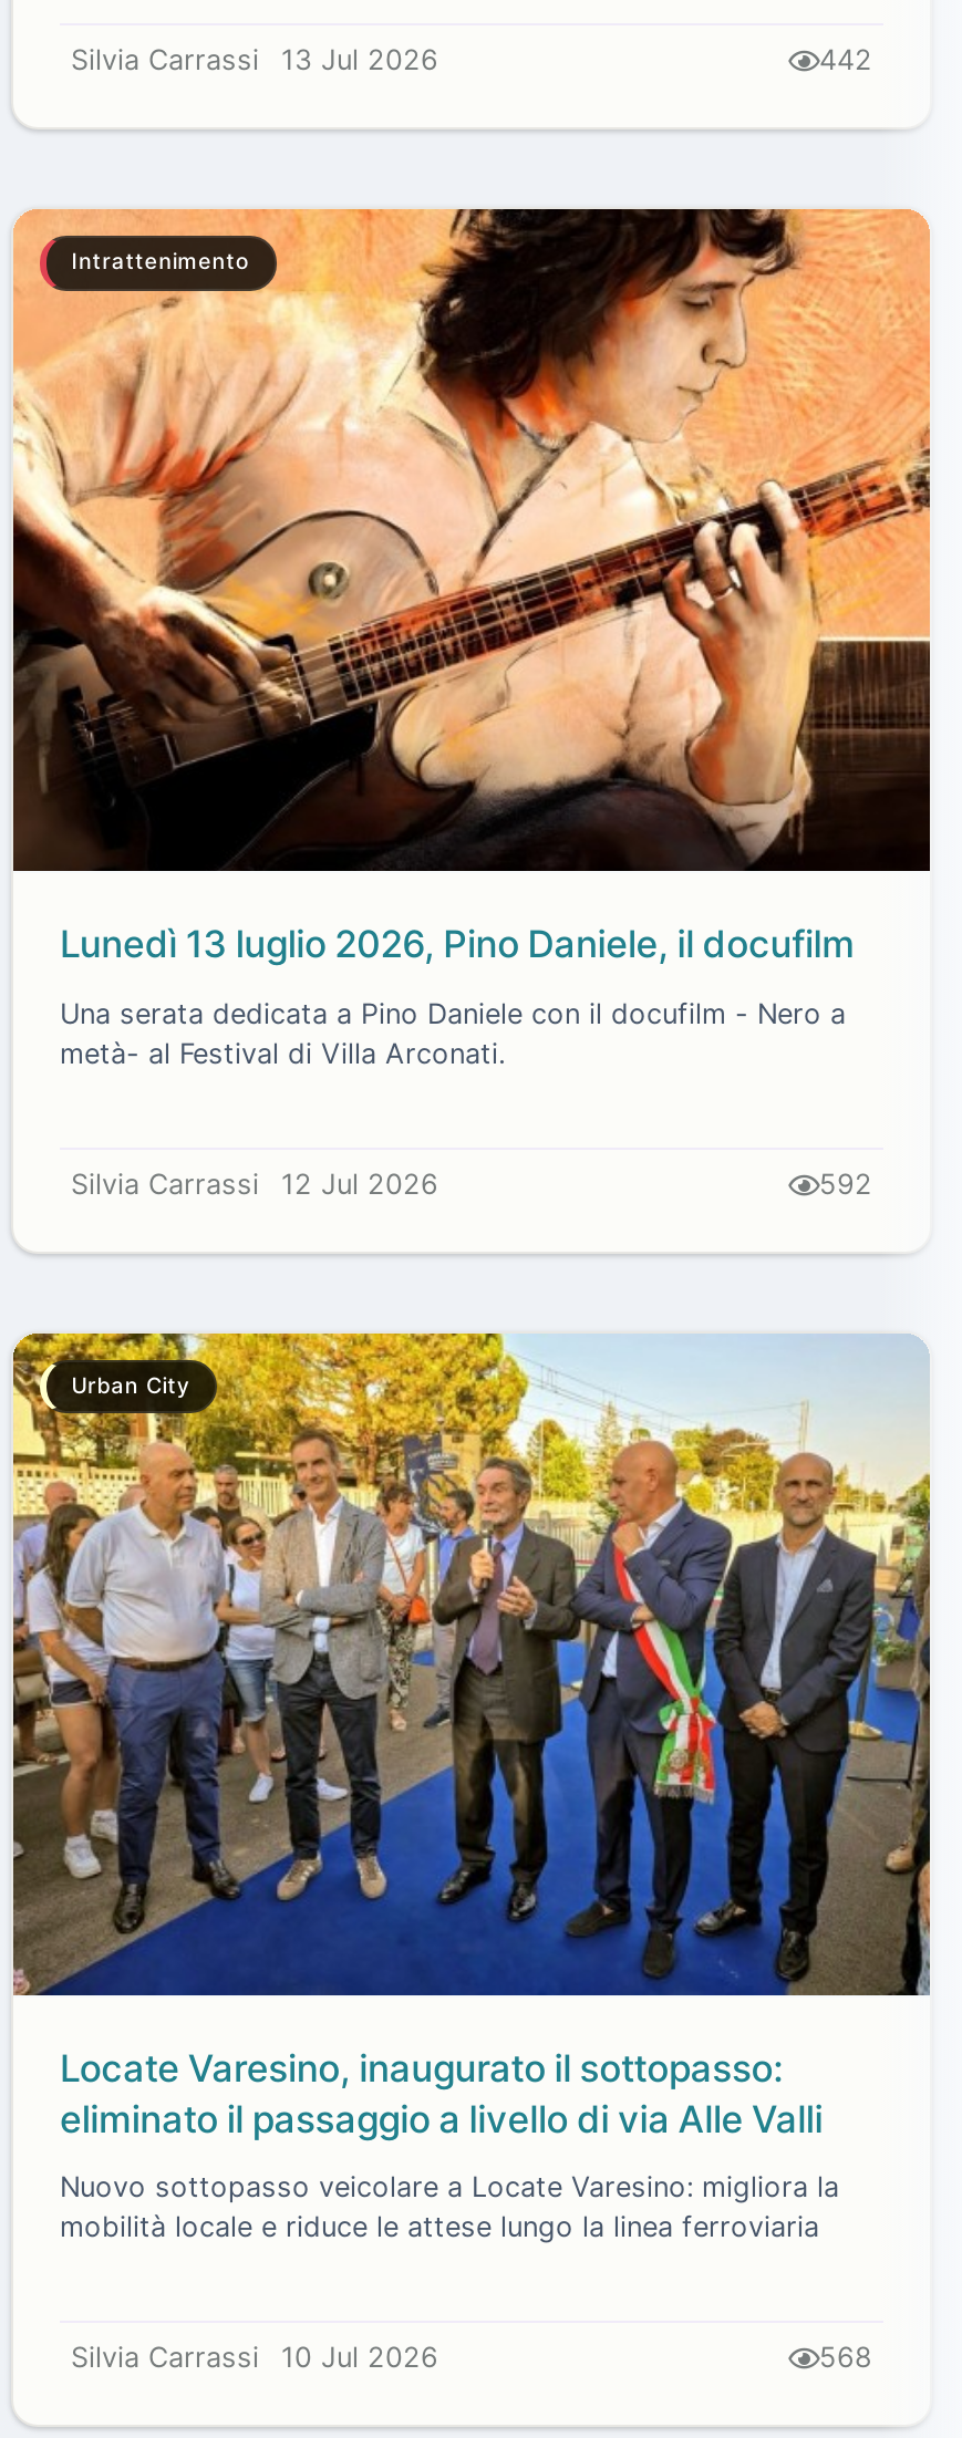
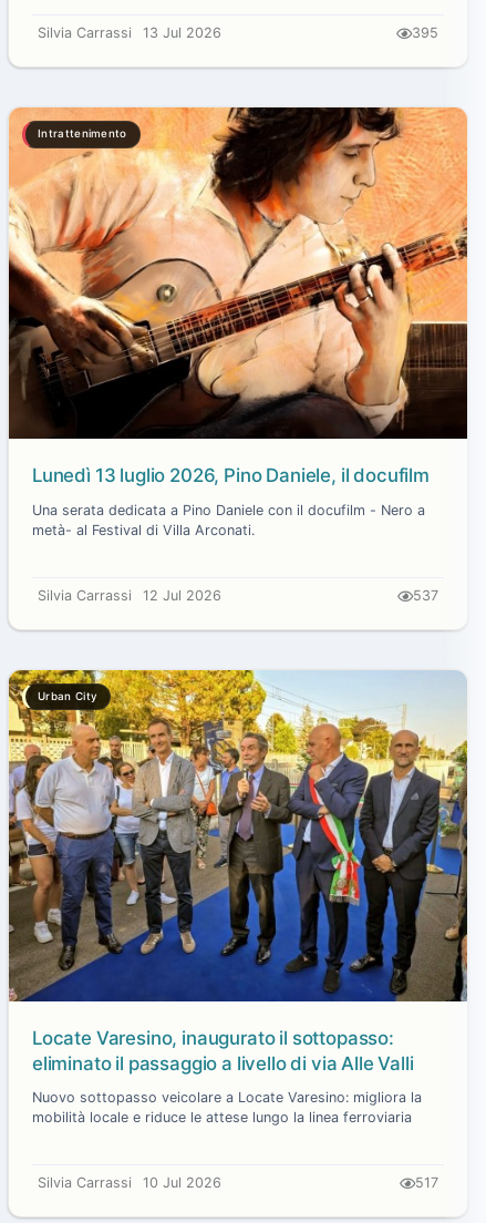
[819,44,872,77] 442 -> [412,25,438,41] 395
[819,1167,872,1200] 592 -> [413,587,438,604] 537
[819,2341,872,2374] 568 -> [415,1175,438,1191] 517

